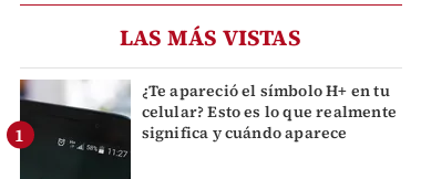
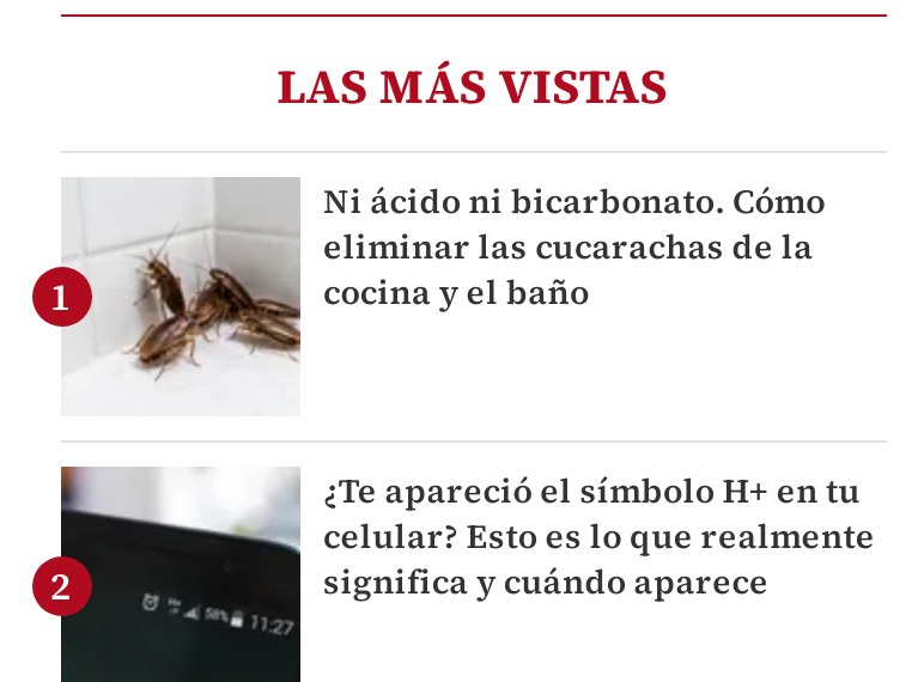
none -> [56,177,825,383] [image] | Ni ácido ni bicarbonato. Cómo | eliminar las cucarachas de la | cocina y el baño

